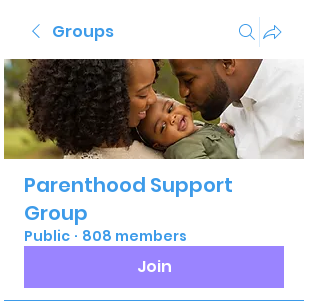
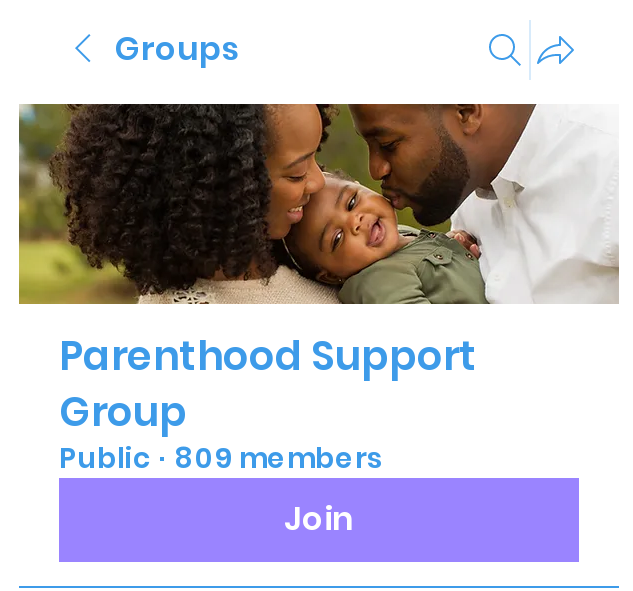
[24,226,187,246] Public · 808 members -> [59,438,383,478] Public · 809 members

